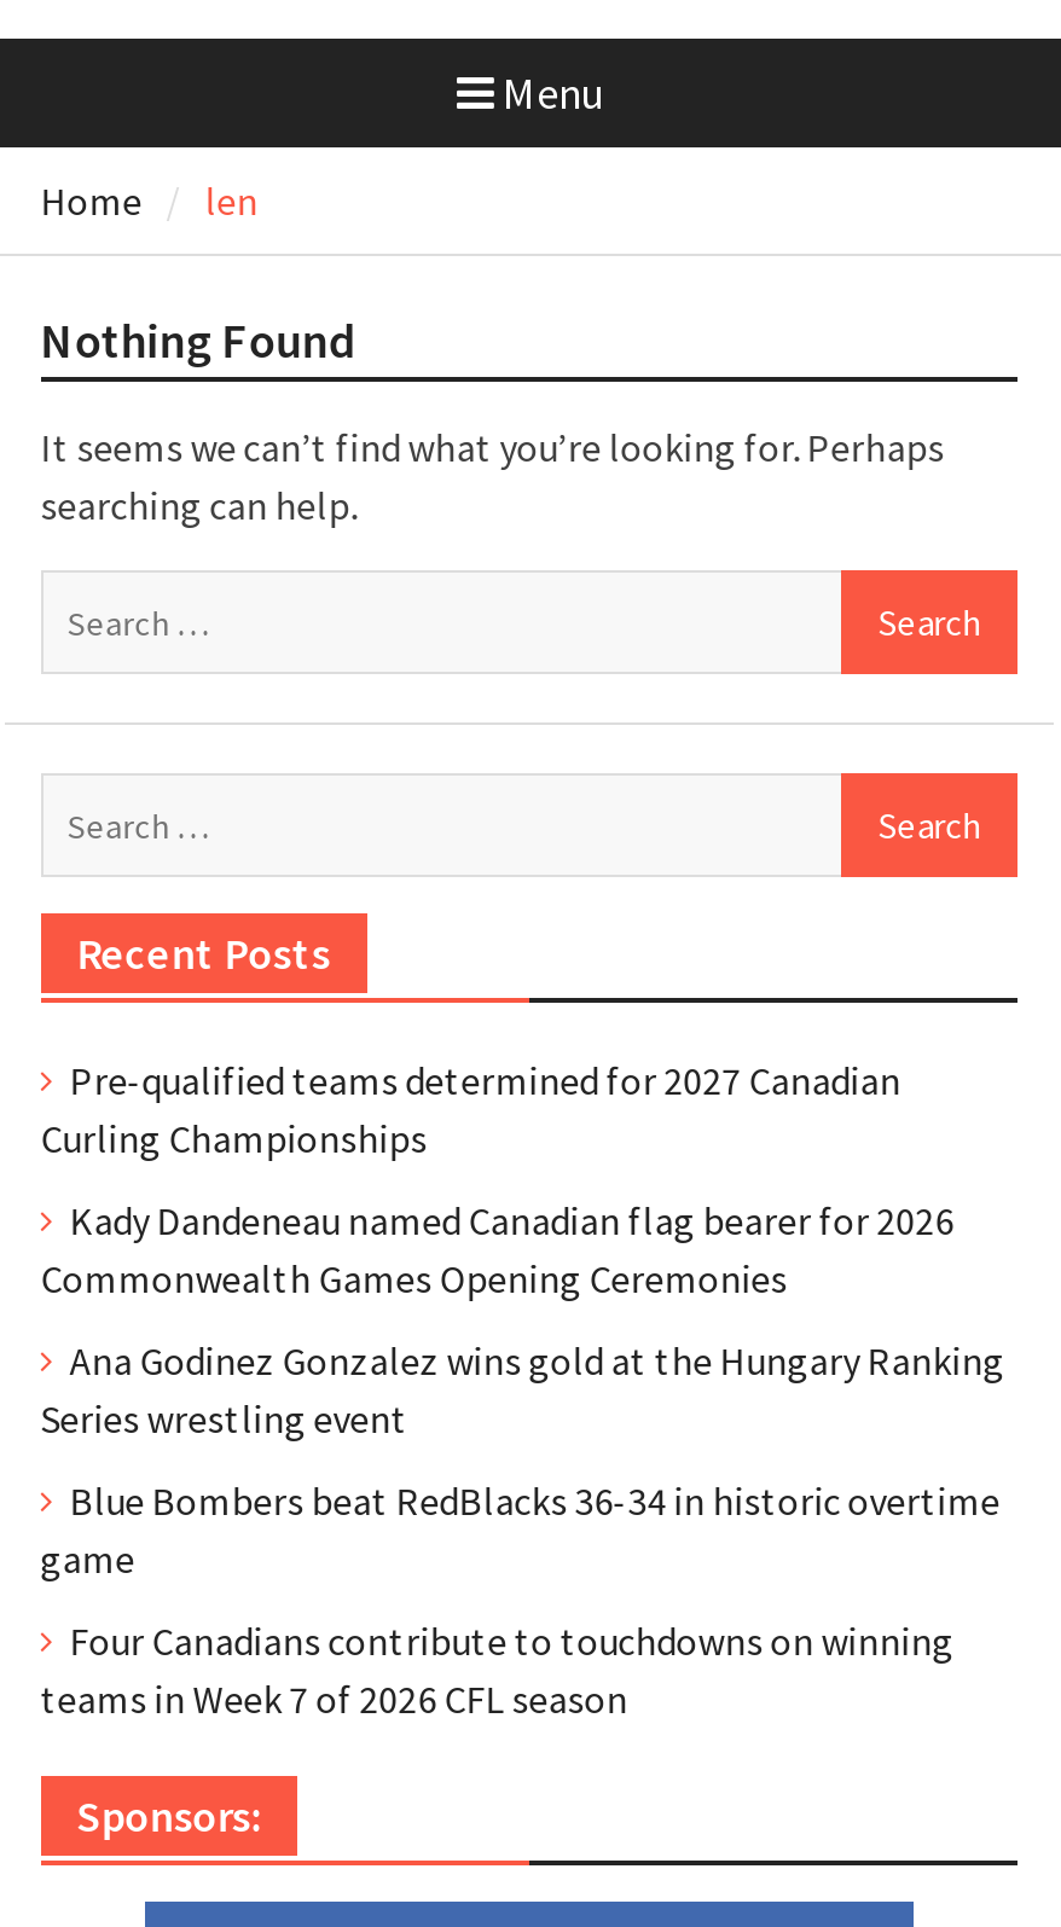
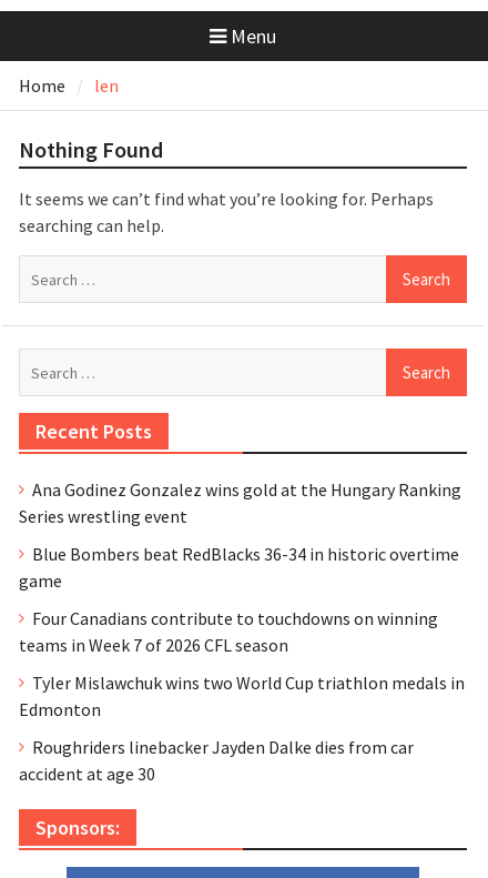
[40,1057,954,1303] Pre-qualified teams determined for 2027 Canadian | Curling Championships | Kady Dandeneau named Canadian flag bearer for 2026 | Commonwealth Games Opening Ceremonies -> none
moved [40,1337,1005,1724] -> [19,479,461,656]: Ana Godinez Gonzalez wins gold at the Hungary Ranking | Series wrestling event | Blue Bombers beat RedBlacks 36-34 in historic overtime | game | Four Canadians contribute to touchdowns on winning | teams in Week 7 of 2026 CFL season
none -> [19,672,464,785] Tyler Mislawchuk wins two World Cup triathlon medals in | Edmonton | Roughriders linebacker Jayden Dalke dies from car | accident at age 30

